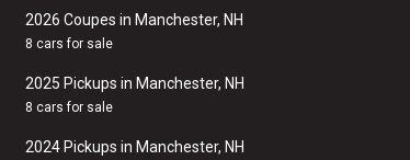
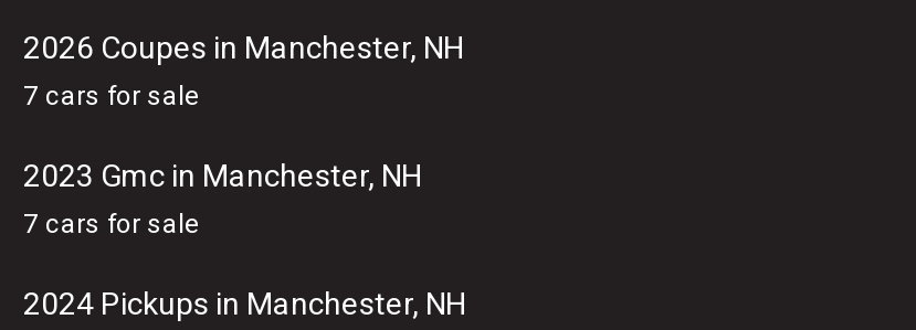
[25,36,113,52] 8 cars for sale -> [23,81,200,111] 7 cars for sale
[25,75,244,92] 2025 Pickups in Manchester, NH -> [23,158,421,193] 2023 Gmc in Manchester, NH
[25,100,113,115] 8 cars for sale -> [23,209,200,239] 7 cars for sale

